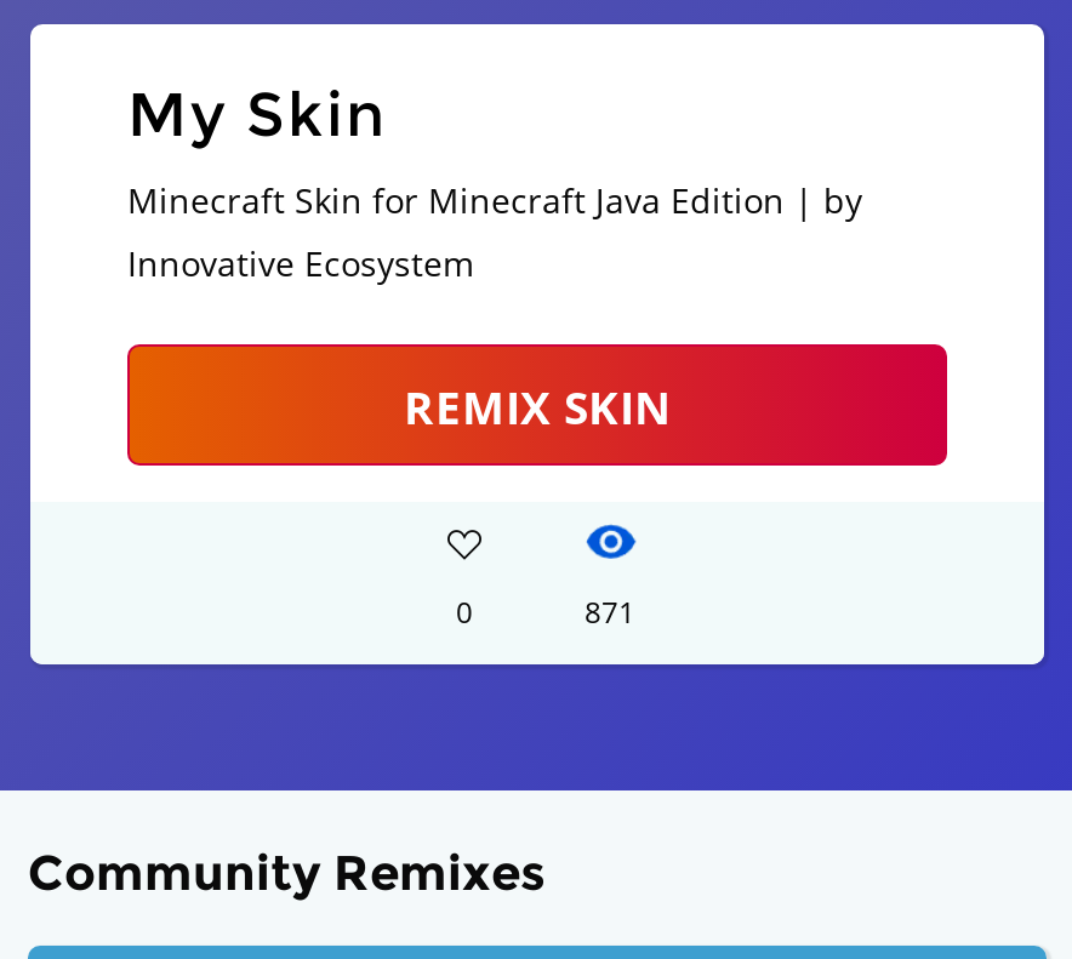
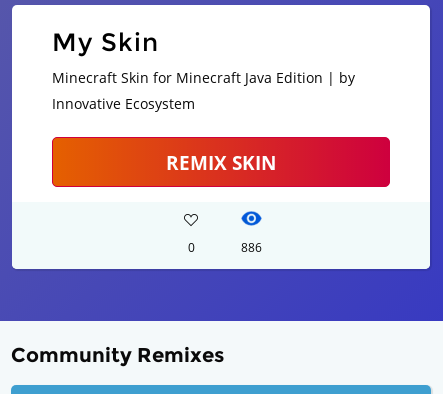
[585,592,635,634] 871 -> [240,239,261,256] 886

